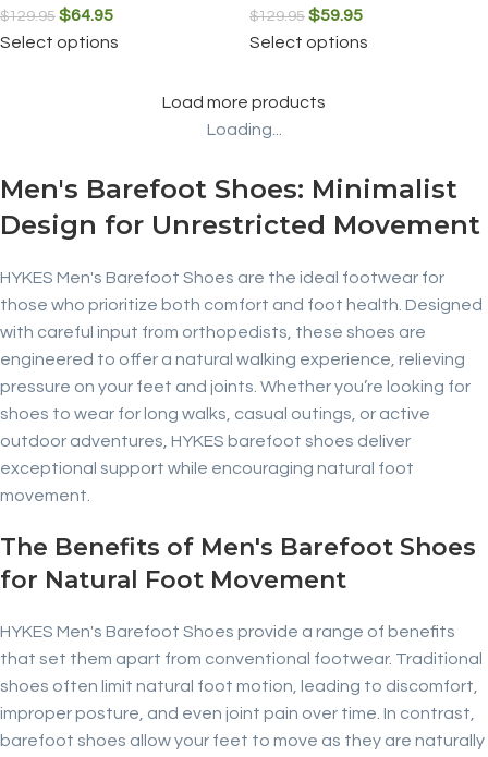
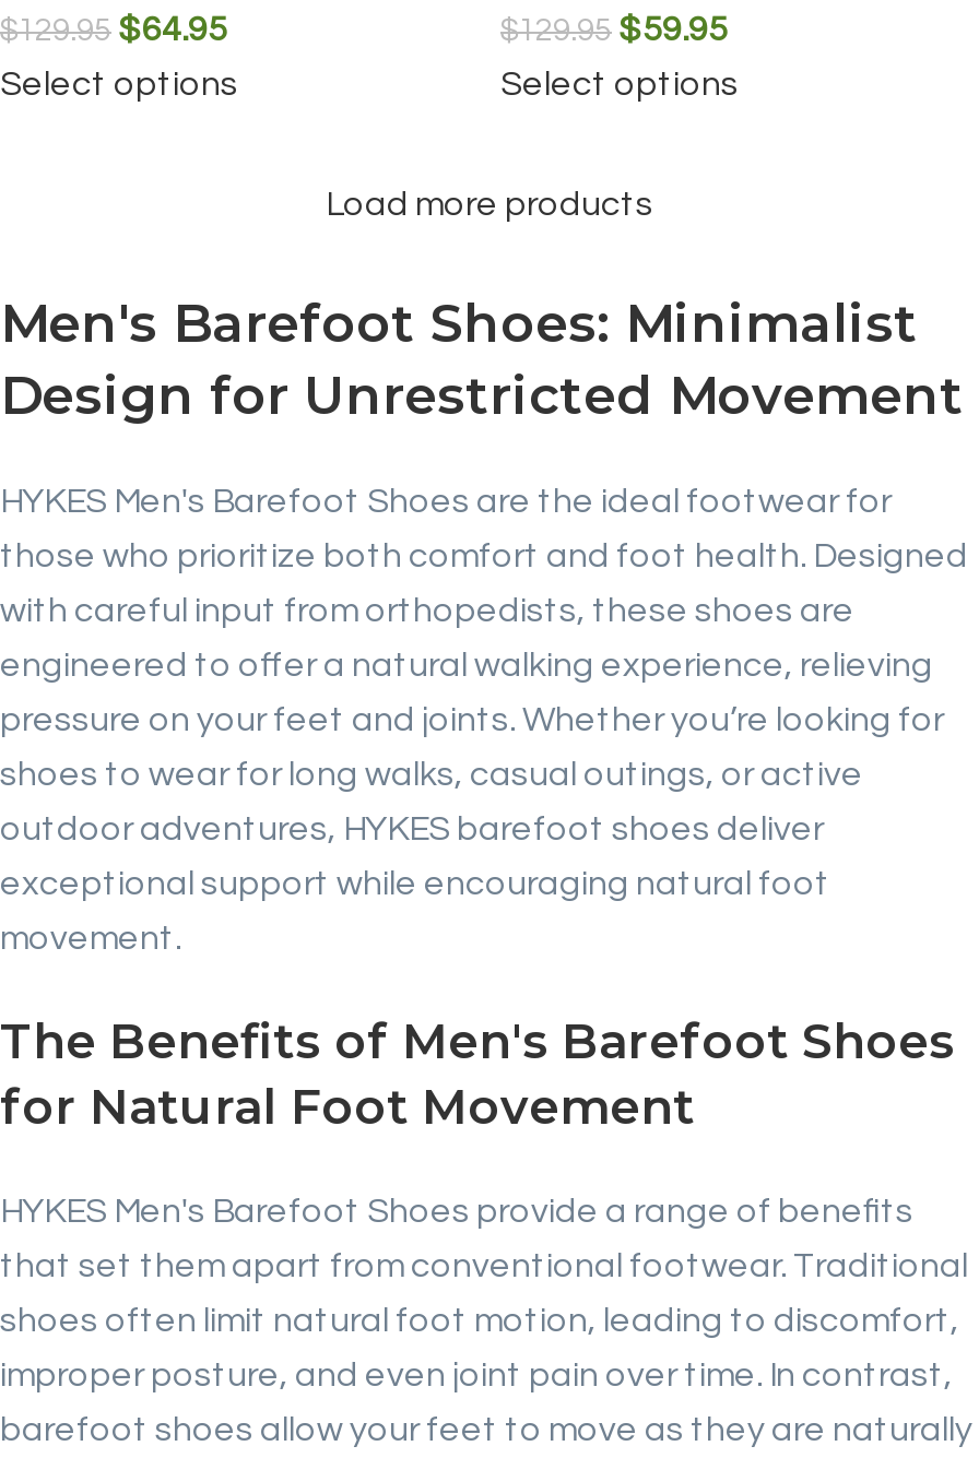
[206,121,282,138] Loading... -> none

